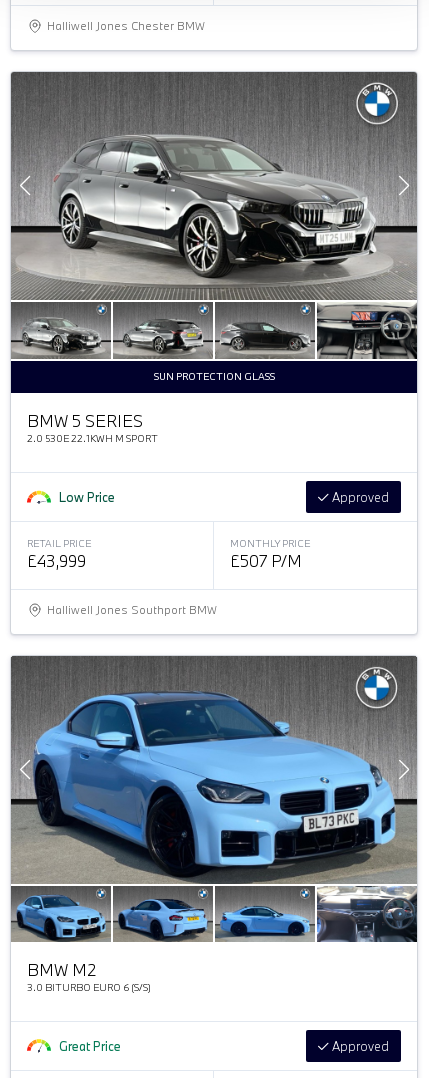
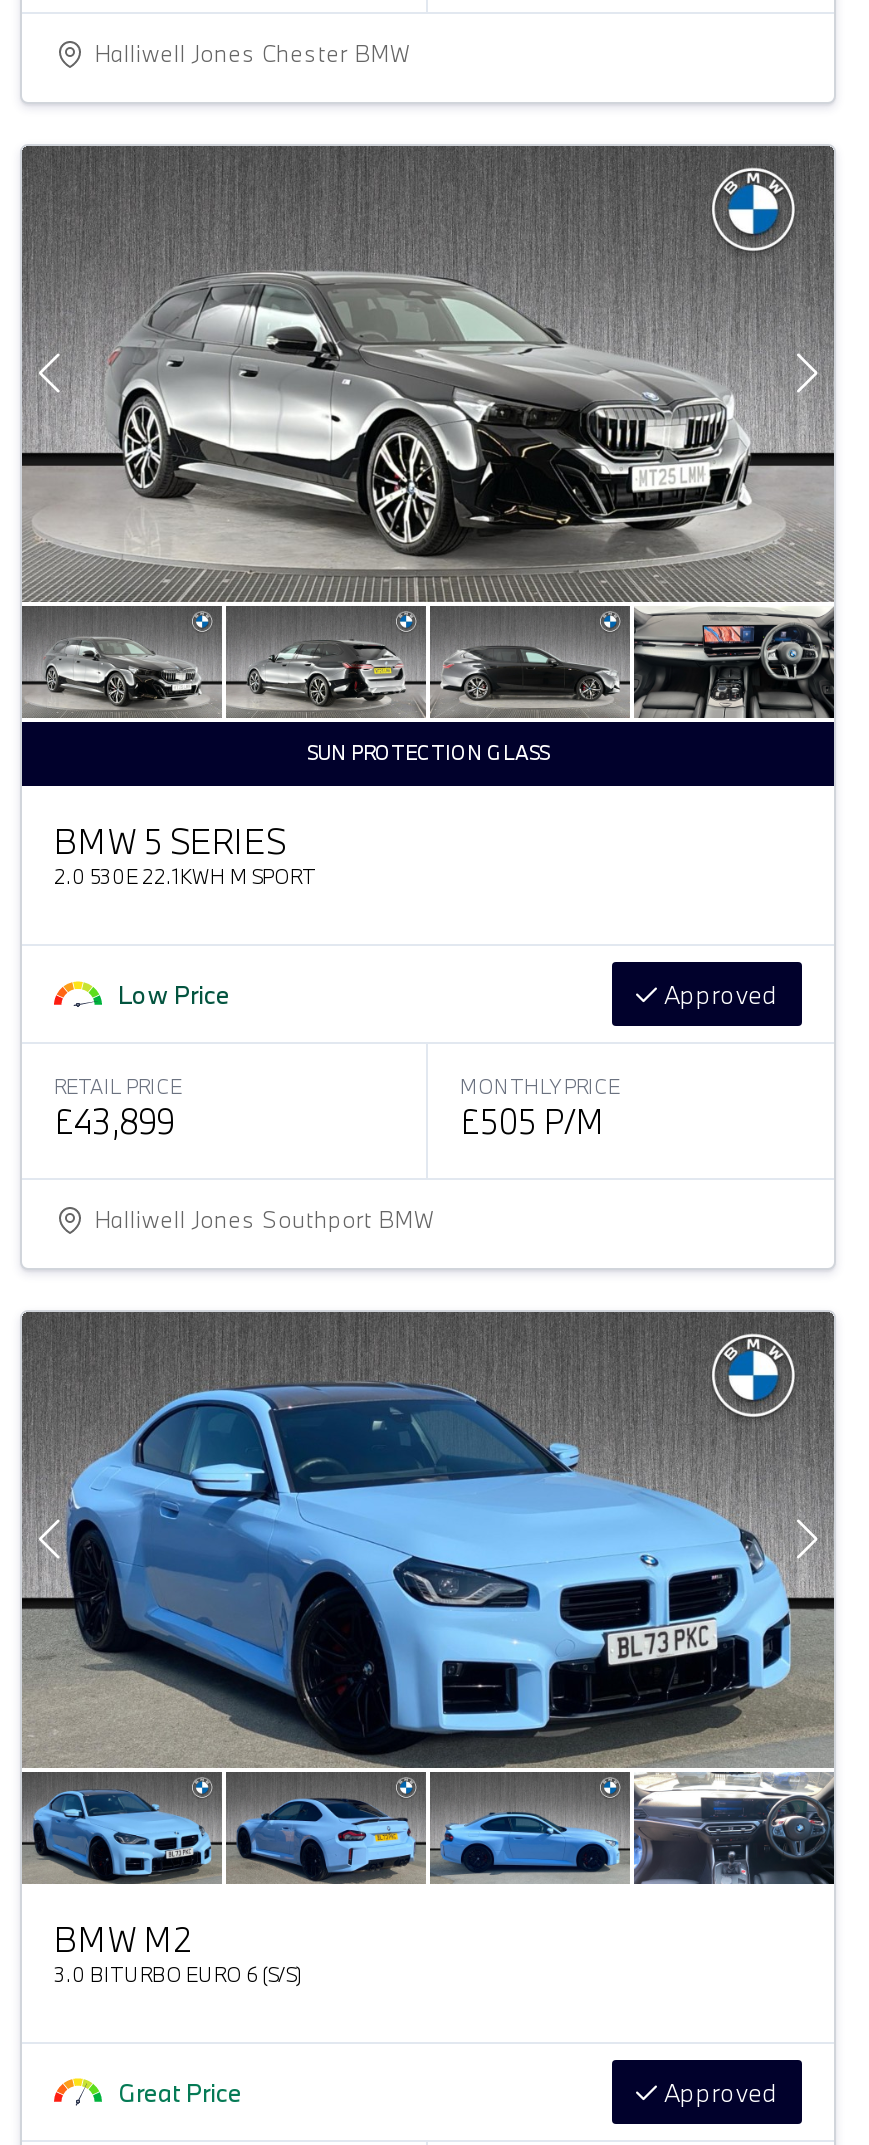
[27,549,86,570] £43,999 -> [54,1099,174,1141] £43,899
[230,549,302,570] £507 P/M -> [460,1099,606,1141] £505 P/M

